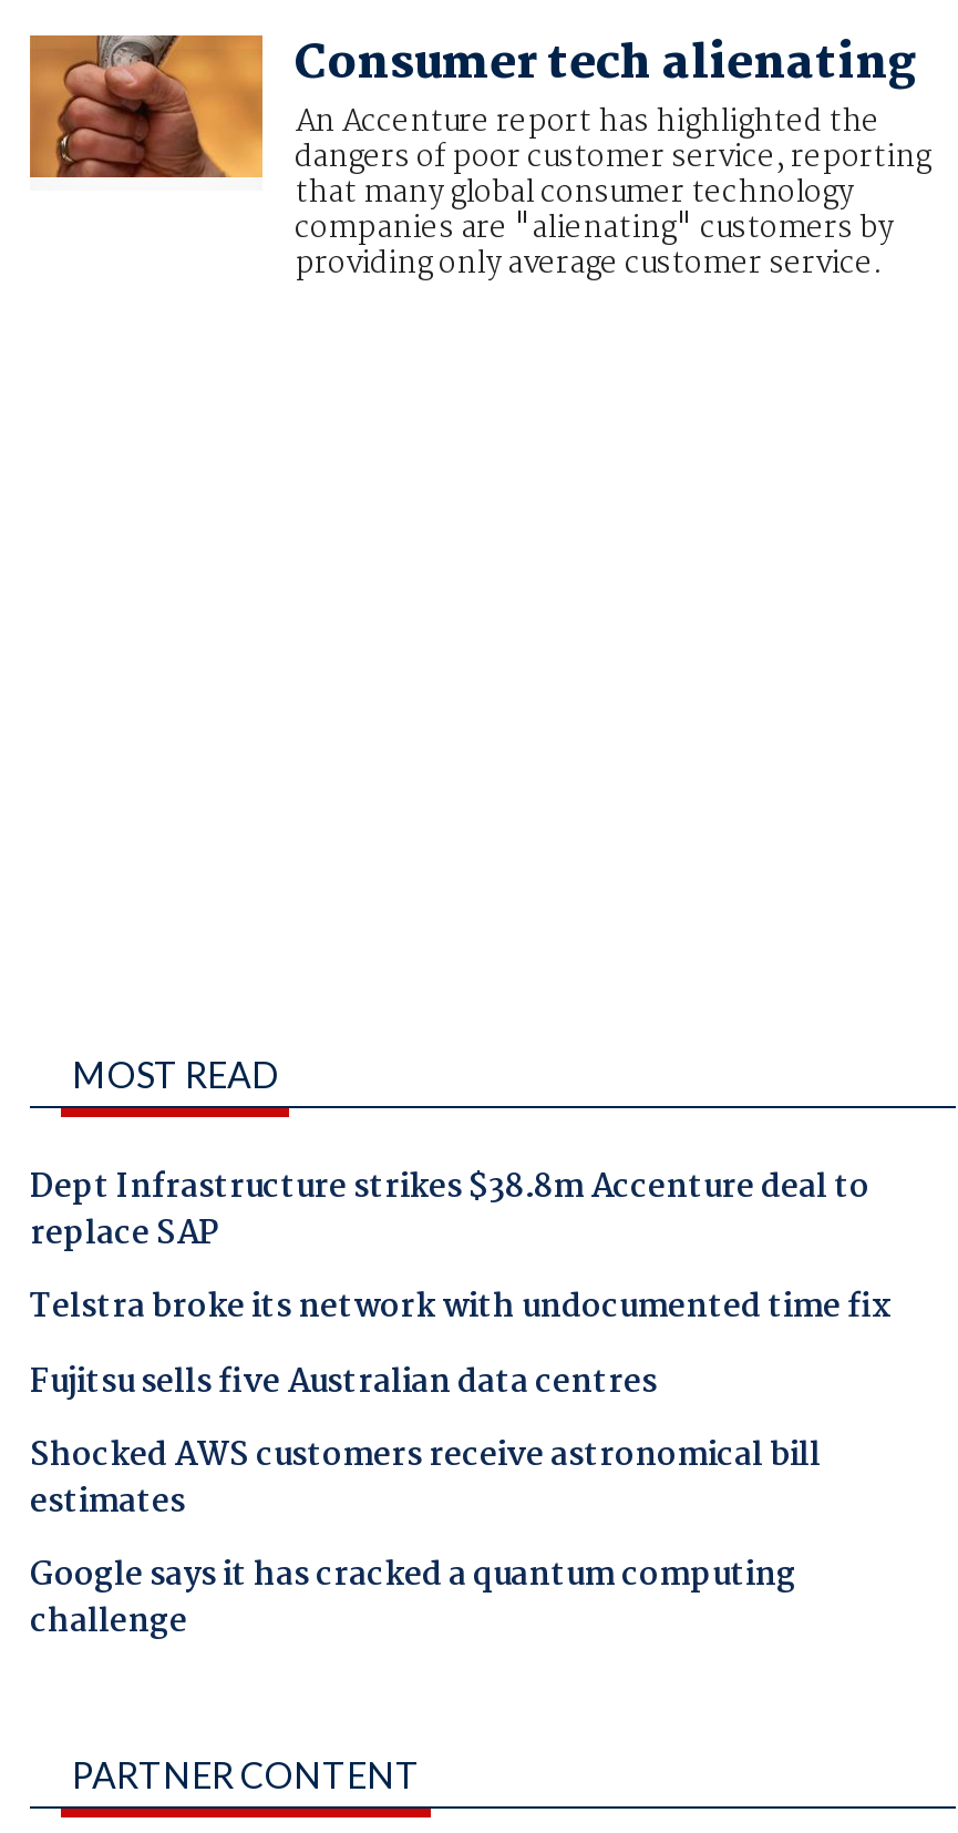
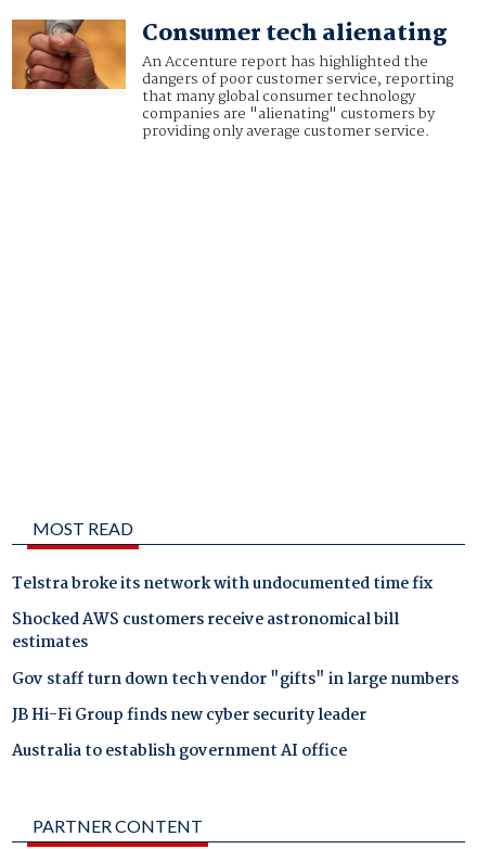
[30,1162,869,1262] Dept Infrastructure strikes $38.8m Accenture deal to | replace SAP -> none
[30,1356,657,1409] Fujitsu sells five Australian data centres -> none
moved [30,1430,821,1529] -> [12,607,399,656]: Shocked AWS customers receive astronomical bill | estimates
[30,1550,796,1649] Google says it has cracked a quantum computing | challenge -> [12,666,459,765] Gov staff turn down tech vendor "gifts" in large numbers | JB Hi-Fi Group finds new cyber security leader | Australia to establish government AI office

